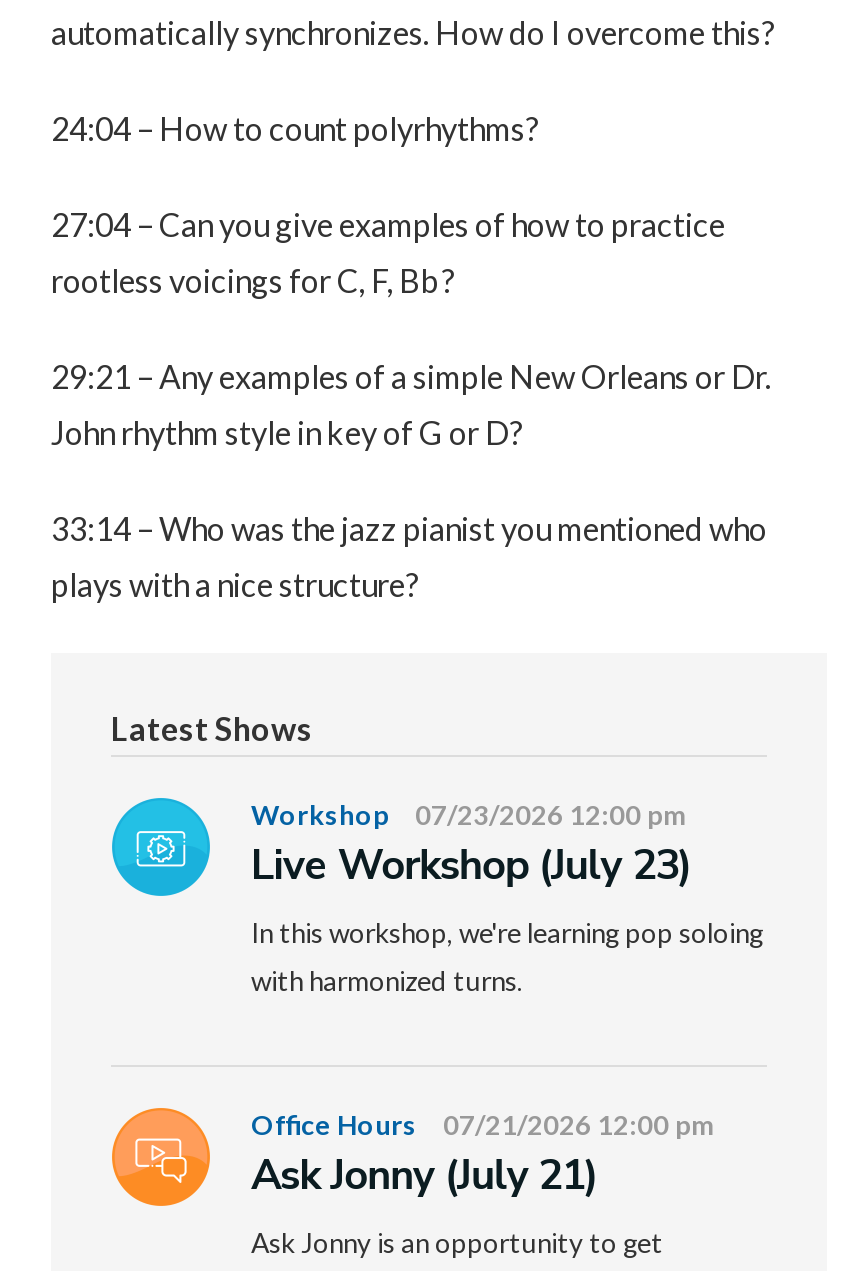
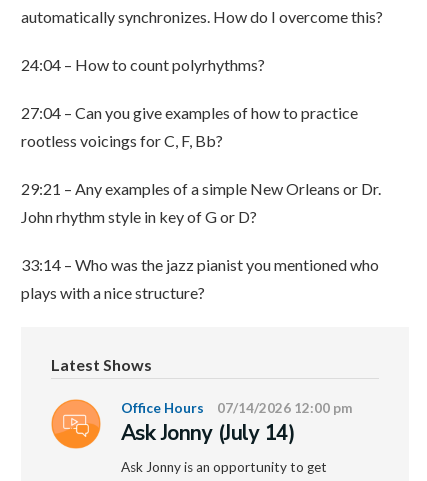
[109,795,763,997] [image] | Workshop | 07/23/2026 12:00 pm | Live Workshop (July 23) | In this workshop, we're learning pop soloing | with harmonized turns. -> none
[251,1109,715,1141] Office Hours 07/21/2026 12:00 pm -> [121,400,353,416] Office Hours 07/14/2026 12:00 pm
[251,1147,599,1203] Ask Jonny (July 21) -> [121,419,295,447] Ask Jonny (July 14)

